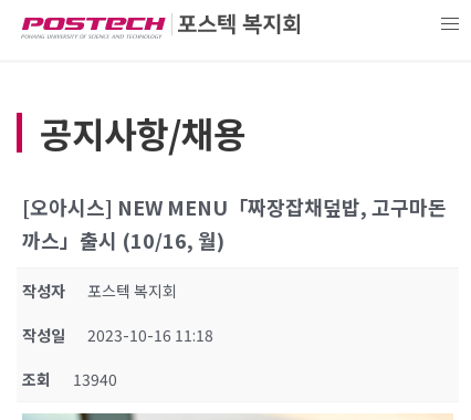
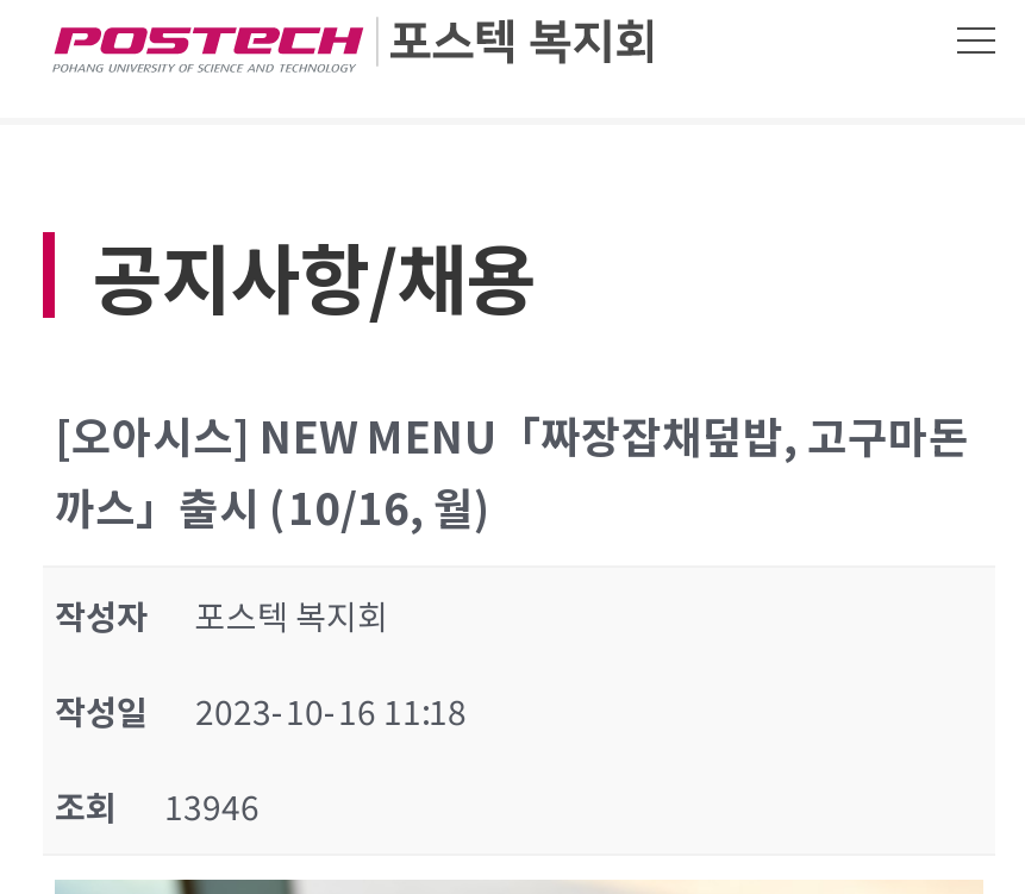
[22,368,117,390] 조회 13940 -> [55,782,260,830] 조회 13946

